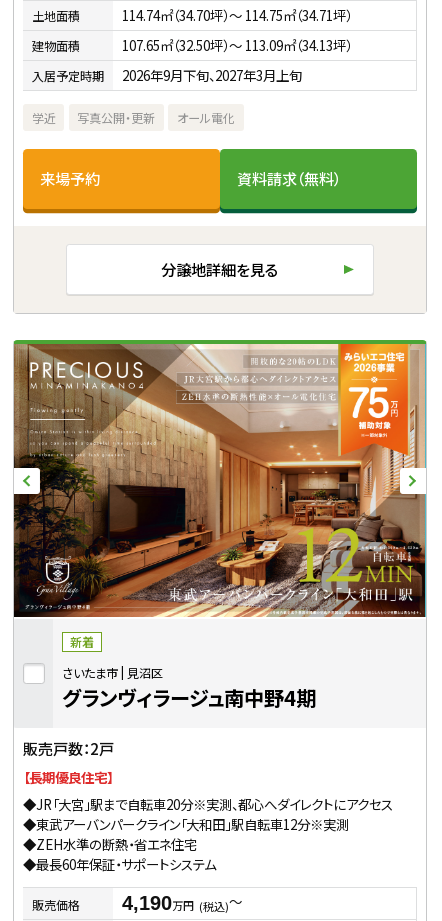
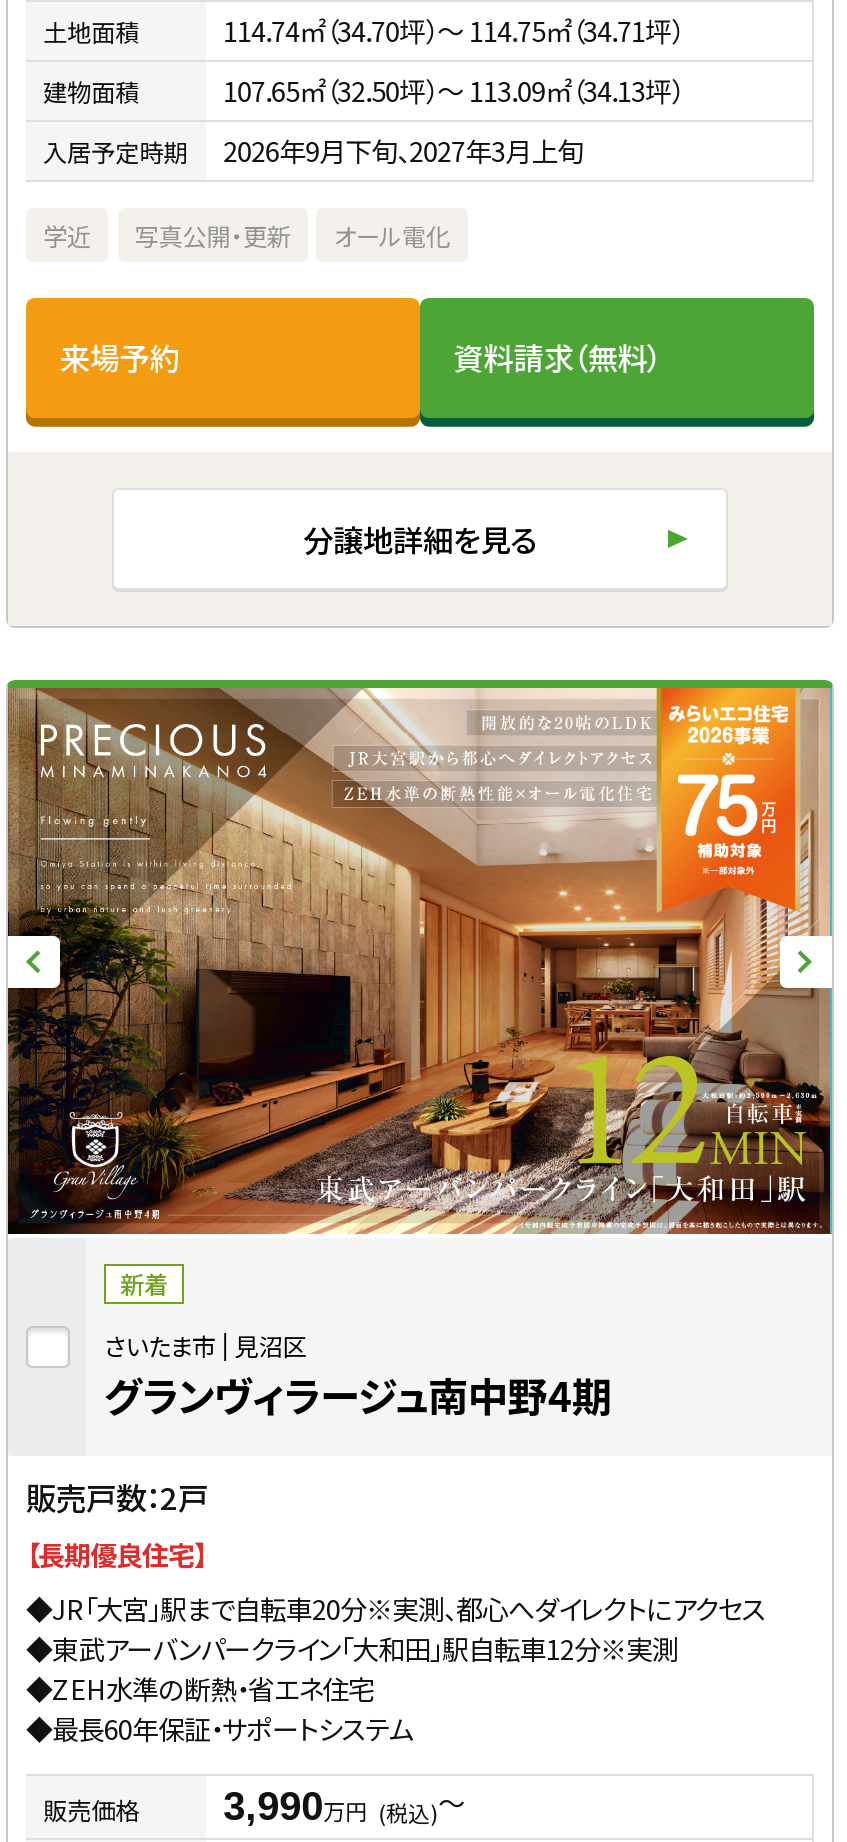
[122,891,242,914] 4,190万円 (税込)〜 -> [223,1781,464,1827] 3,990万円 (税込)〜

